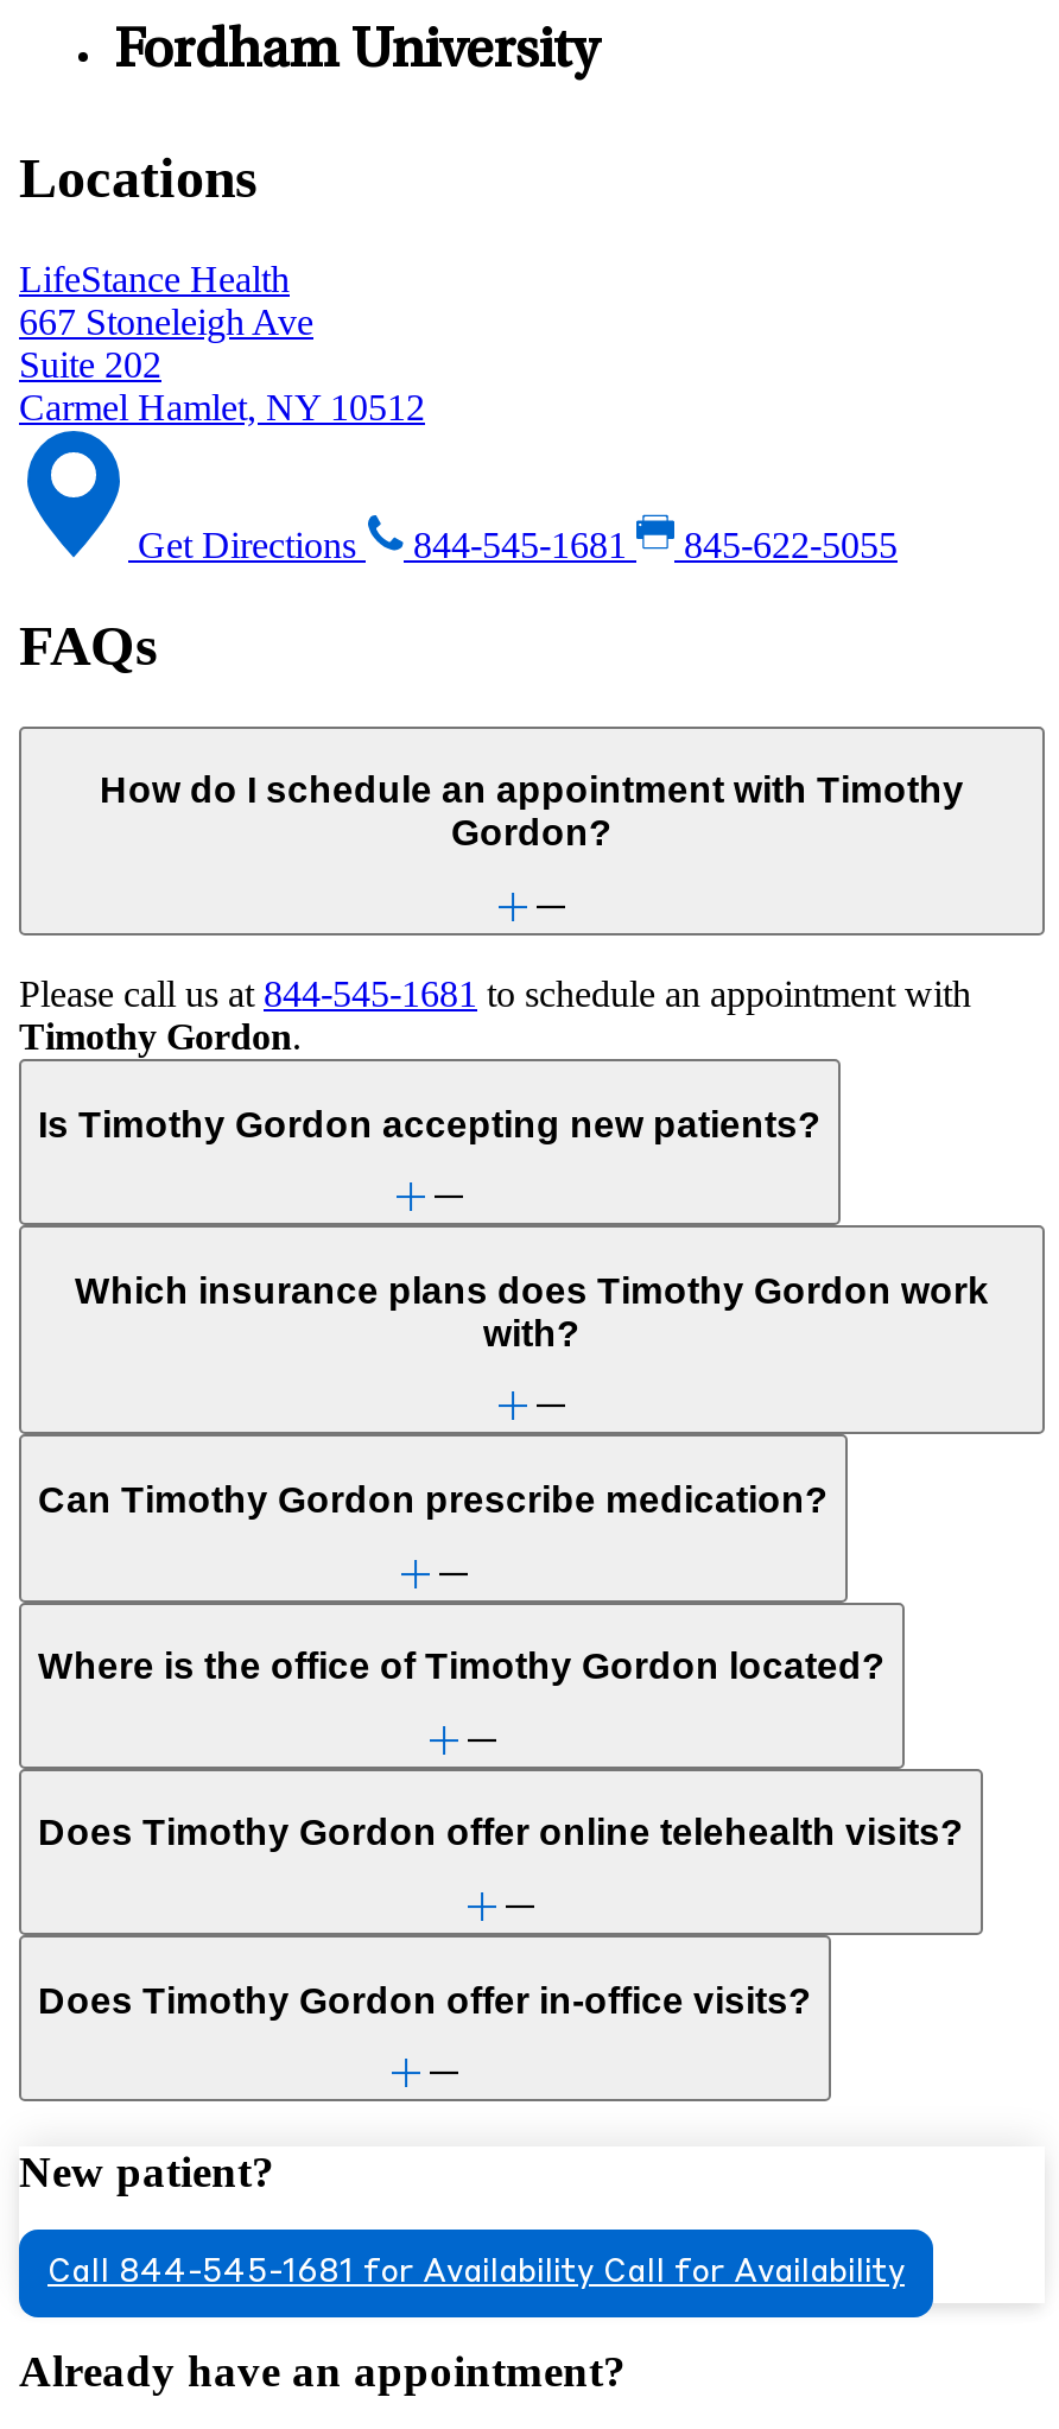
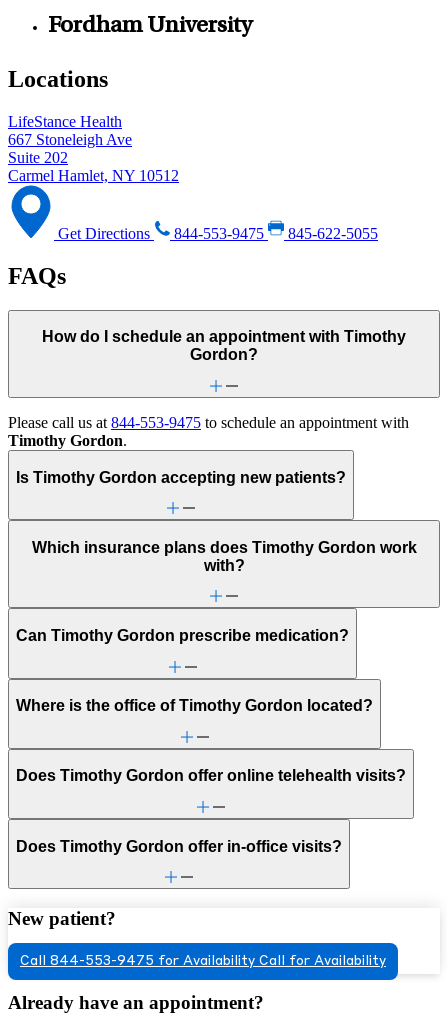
[128,525,898,565] Get Directions 844-545-1681 845-622-5055 -> [54,225,378,242] Get Directions 844-553-9475 845-622-5055
[19,973,971,1014] Please call us at 844-545-1681 to schedule an appointment with -> [8,414,409,431] Please call us at 844-553-9475 to schedule an appointment with
[47,2257,905,2288] Call 844-545-1681 for Availability Call for Availability -> [20,955,386,968] Call 844-553-9475 for Availability Call for Availability

